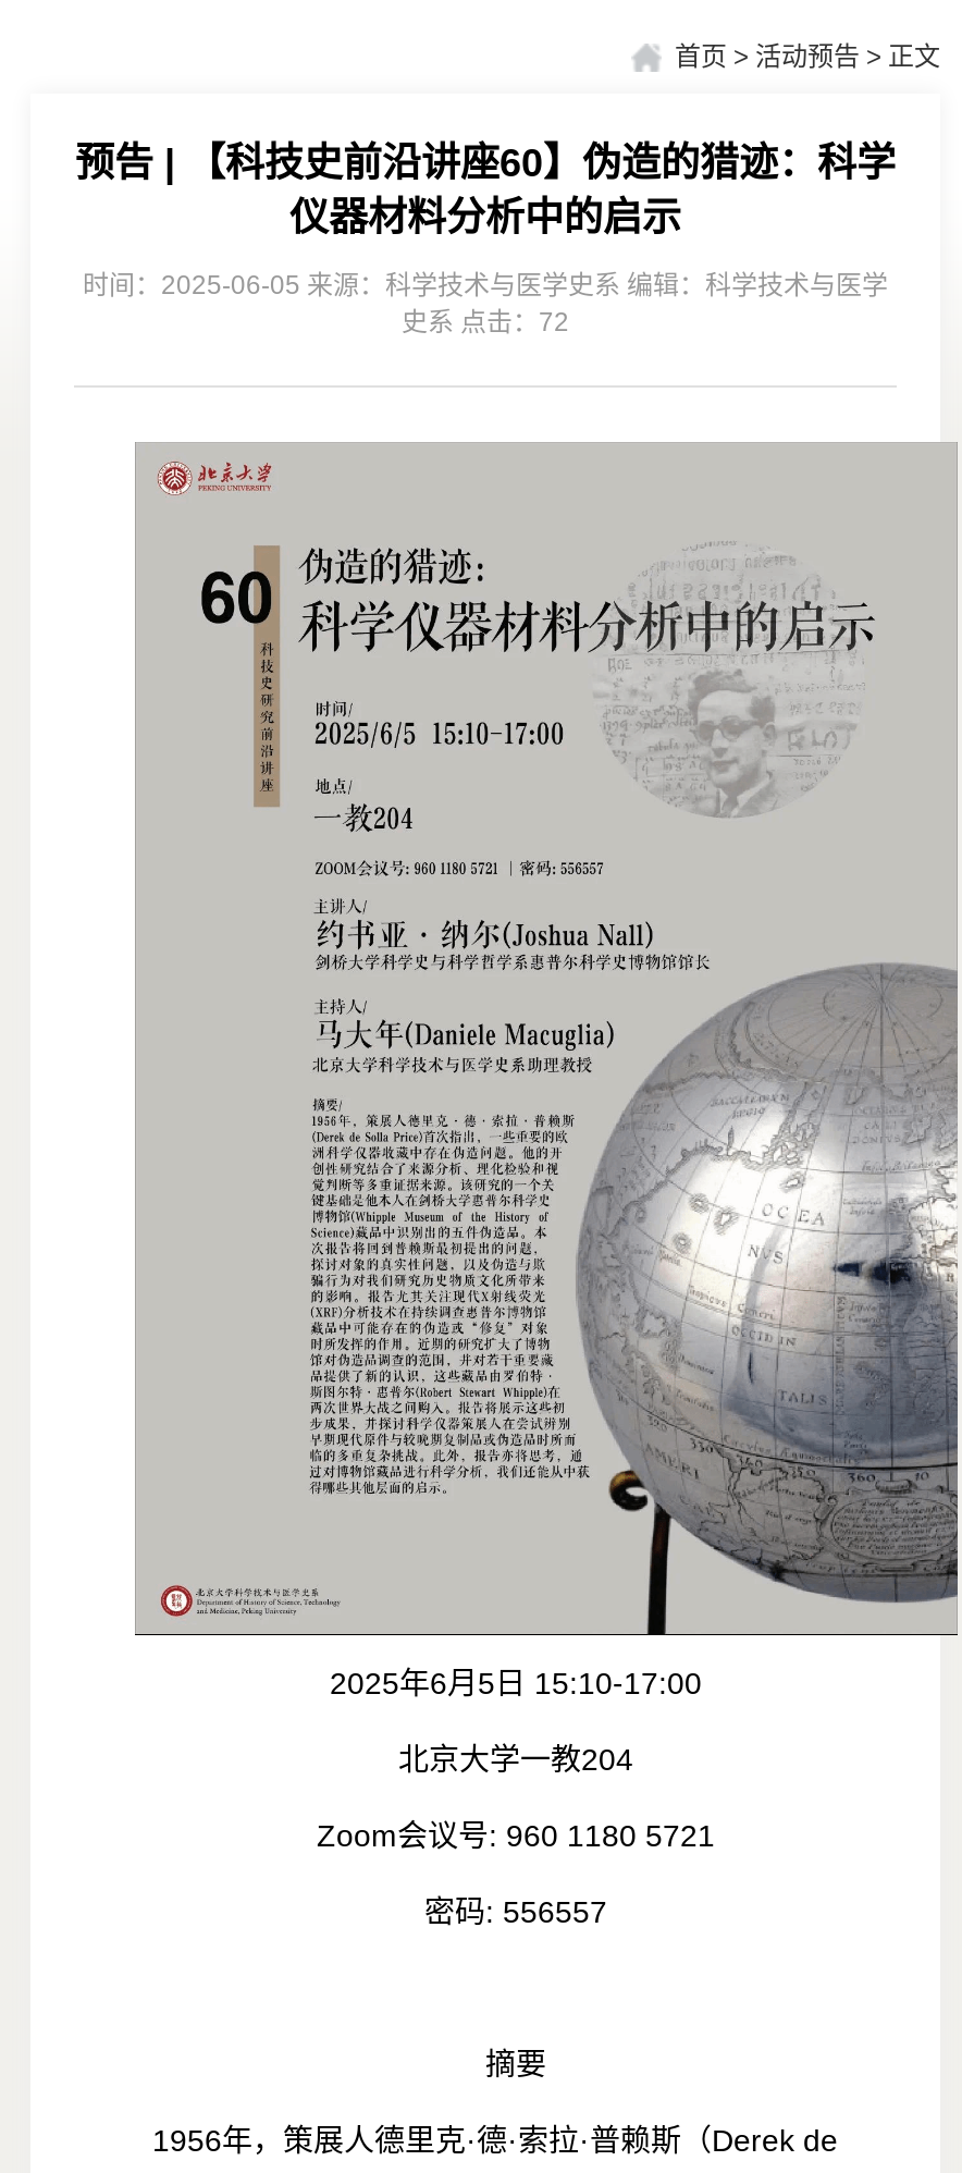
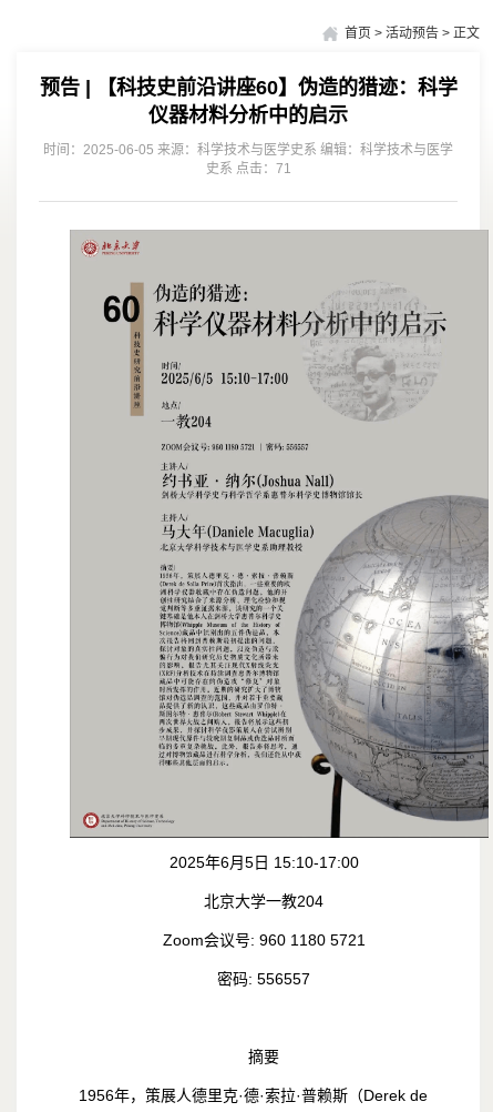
[402,307,569,337] 史系 点击：72 -> [206,161,291,176] 史系 点击：71

